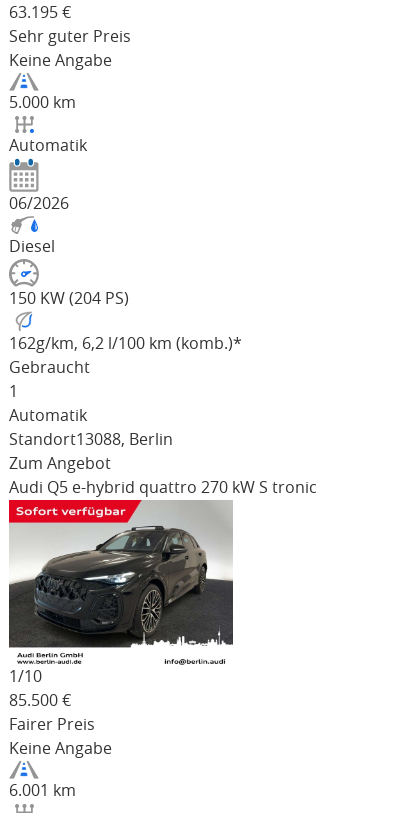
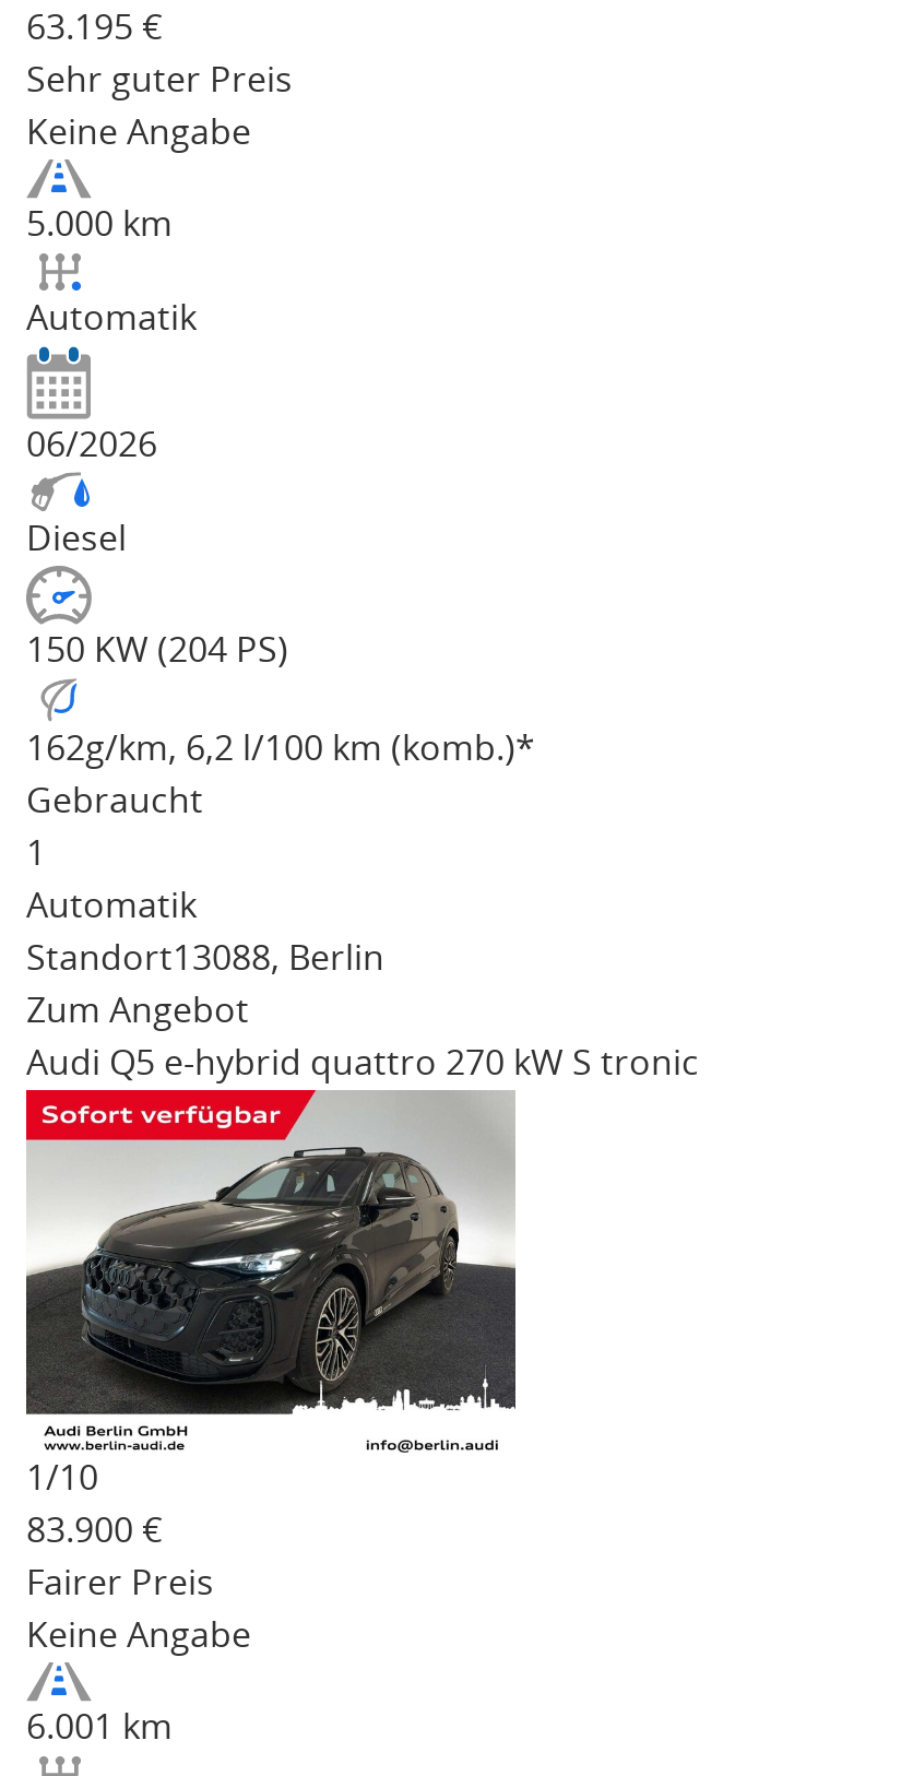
[9,691,71,710] 85.500 € -> [26,1509,162,1550] 83.900 €

